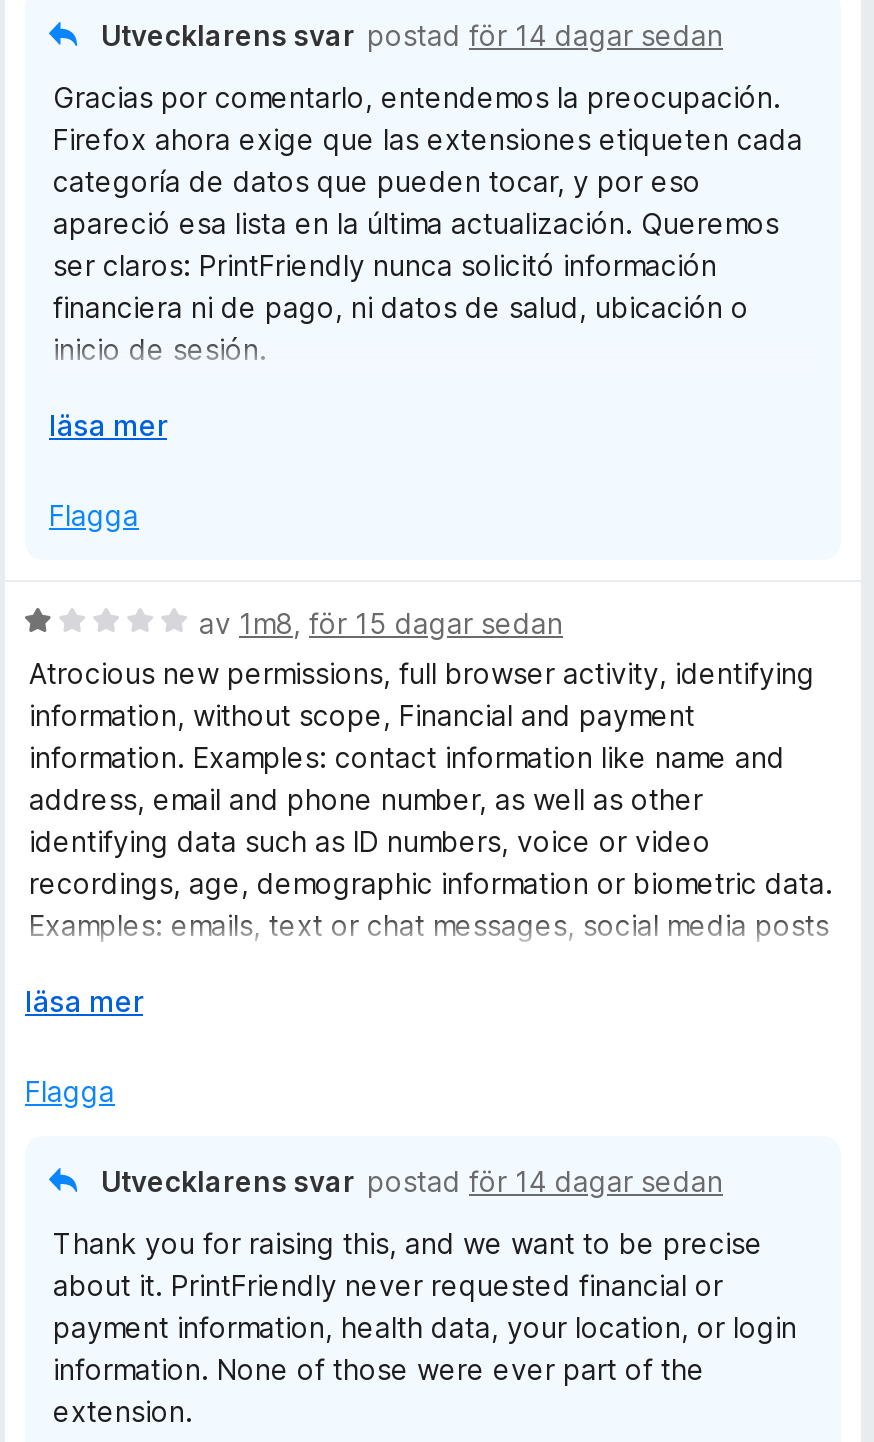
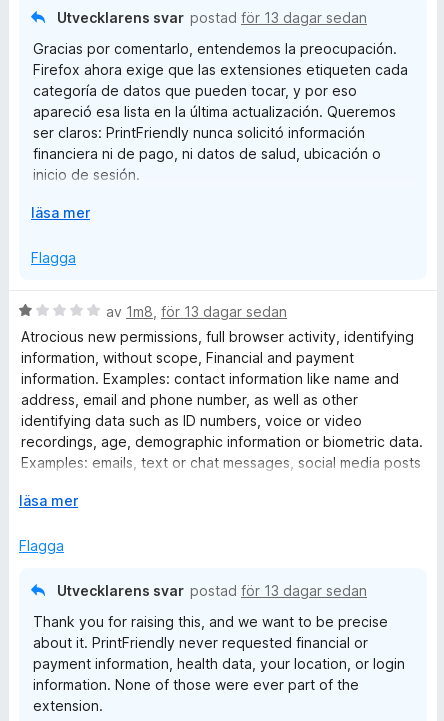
[101,18,723,52] Utvecklarens svar postad för 14 dagar sedan -> [57,9,367,26] Utvecklarens svar postad för 13 dagar sedan
[199,606,563,640] av 1m8, för 15 dagar sedan -> [106,303,287,320] av 1m8, för 13 dagar sedan
[101,1164,723,1198] Utvecklarens svar postad för 14 dagar sedan -> [57,582,367,599] Utvecklarens svar postad för 13 dagar sedan

